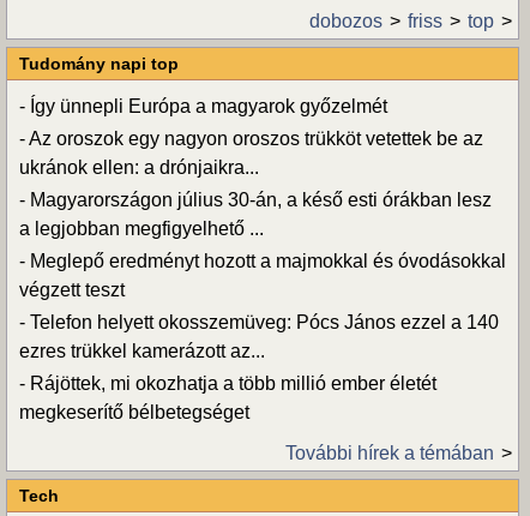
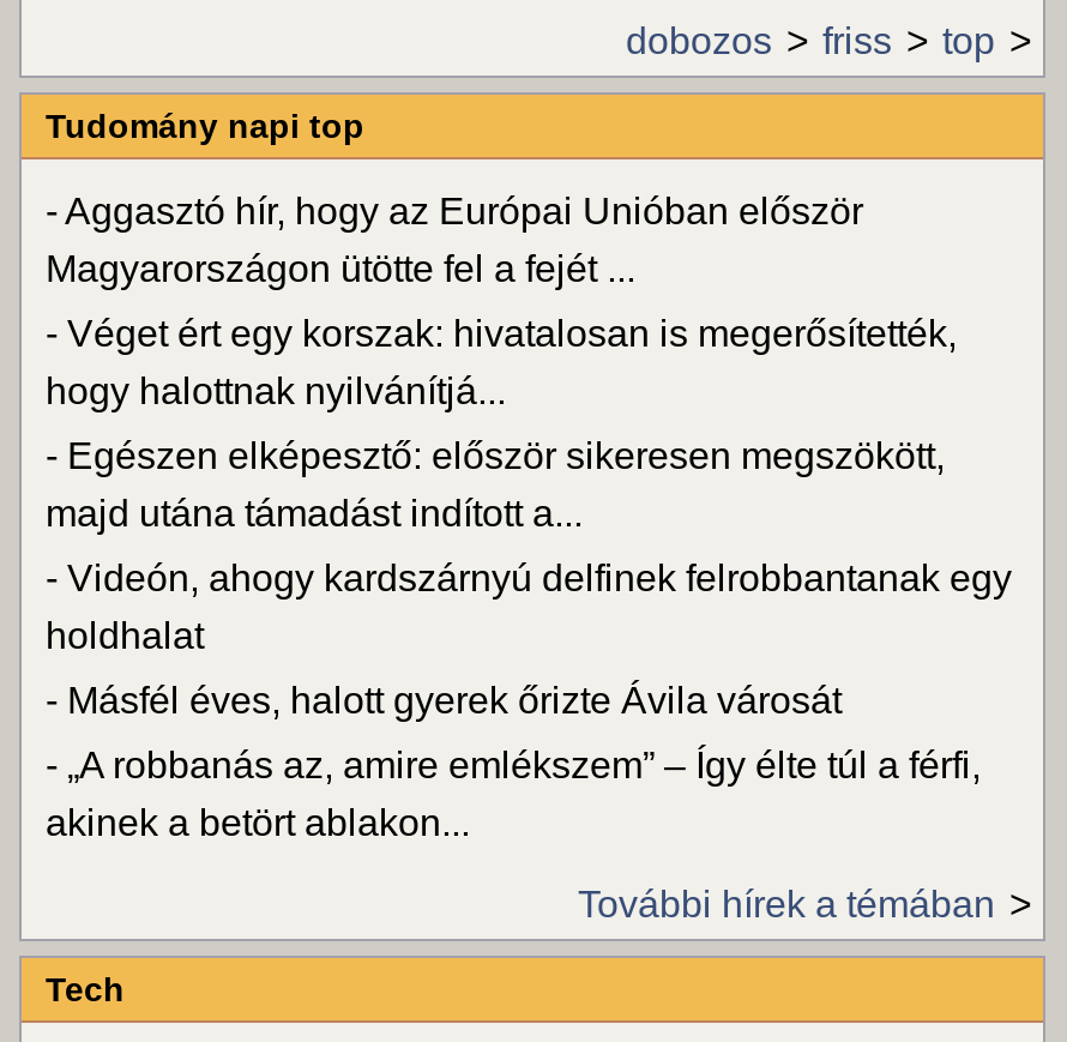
[19,96,387,116] - Így ünnepli Európa a magyarok győzelmét -> [46,191,863,289] - Aggasztó hír, hogy az Európai Unióban először | Magyarországon ütötte fel a fejét ...
[19,128,483,178] - Az oroszok egy nagyon oroszos trükköt vetettek be az | ukránok ellen: a drónjaikra... -> [46,313,957,411] - Véget ért egy korszak: hivatalosan is megerősítették, | hogy halottnak nyilvánítjá...
[19,190,492,239] - Magyarországon július 30-án, a késő esti órákban lesz | a legjobban megfigyelhető ... -> [46,435,945,534] - Egészen elképesztő: először sikeresen megszökött, | majd utána támadást indított a...
[19,251,506,300] - Meglepő eredményt hozott a majmokkal és óvodásokkal | végzett teszt -> [46,558,1012,656] - Videón, ahogy kardszárnyú delfinek felrobbantanak egy | holdhalat
[19,312,499,361] - Telefon helyett okosszemüveg: Pócs János ezzel a 140 | ezres trükkel kamerázott az... -> [46,680,842,721] - Másfél éves, halott gyerek őrizte Ávila városát
[19,373,436,422] - Rájöttek, mi okozhatja a több millió ember életét | megkeserítő bélbetegséget -> [46,745,981,843] - „A robbanás az, amire emlékszem” – Így élte túl a férfi, | akinek a betört ablakon...

